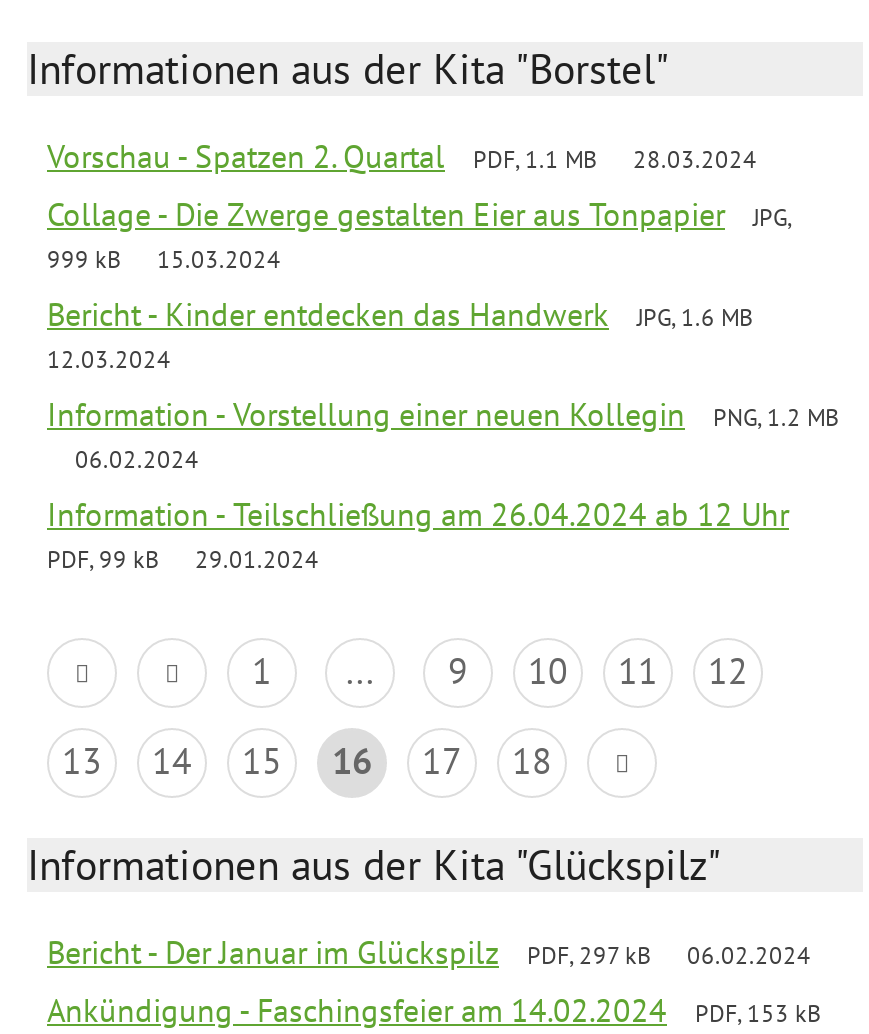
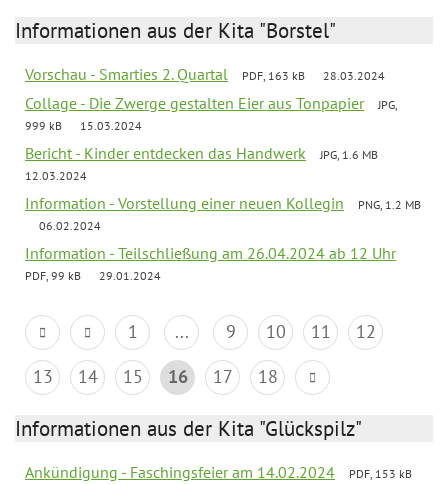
[47,136,445,176] Vorschau - Spatzen 2. Quartal -> [25,64,228,84] Vorschau - Smarties 2. Quartal
[473,144,597,174] PDF, 1.1 MB -> [242,68,305,83] PDF, 163 kB
[47,932,811,972] Bericht - Der Januar im Glückspilz | PDF, 297 kB | 06.02.2024 -> none

